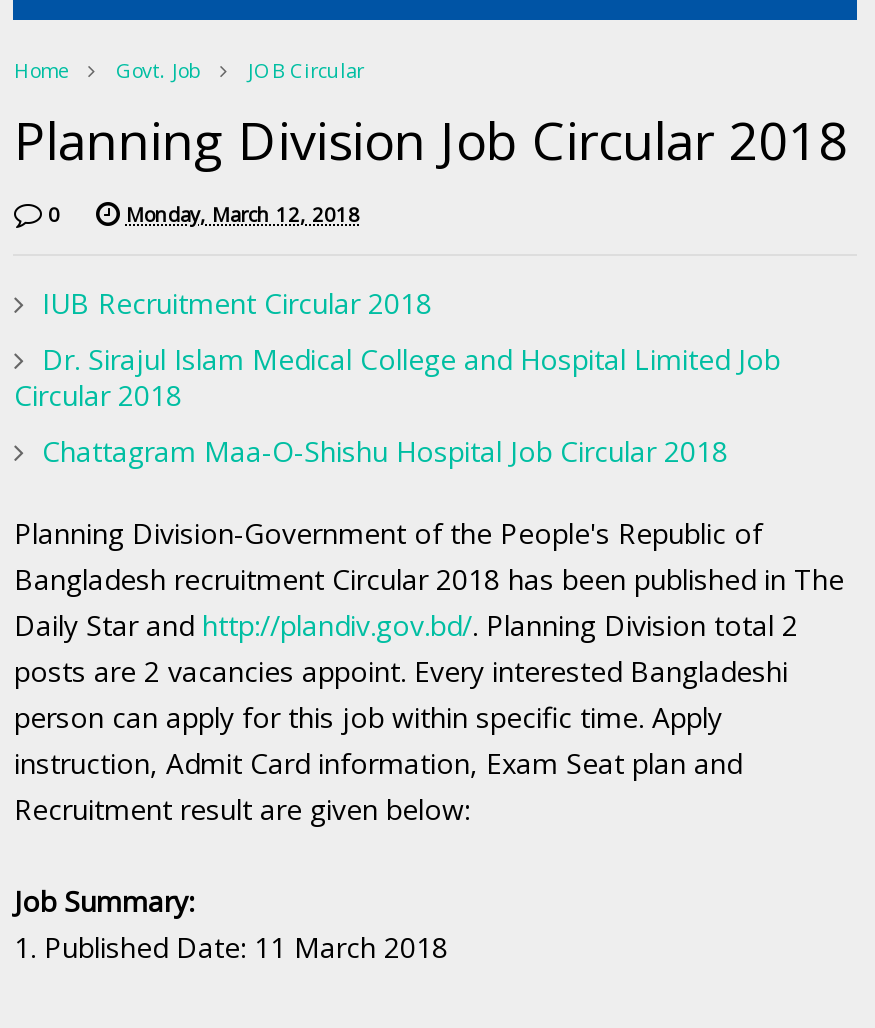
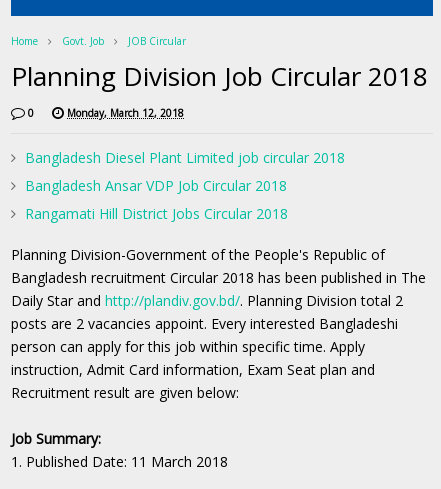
[42,284,432,322] IUB Recruitment Circular 2018 -> [25,148,345,167] Bangladesh Diesel Plant Limited job circular 2018
[14,340,780,414] Dr. Sirajul Islam Medical College and Hospital Limited Job | Circular 2018 -> [25,176,287,195] Bangladesh Ansar VDP Job Circular 2018
[42,432,728,470] Chattagram Maa-O-Shishu Hospital Job Circular 2018 -> [25,204,288,223] Rangamati Hill District Jobs Circular 2018

